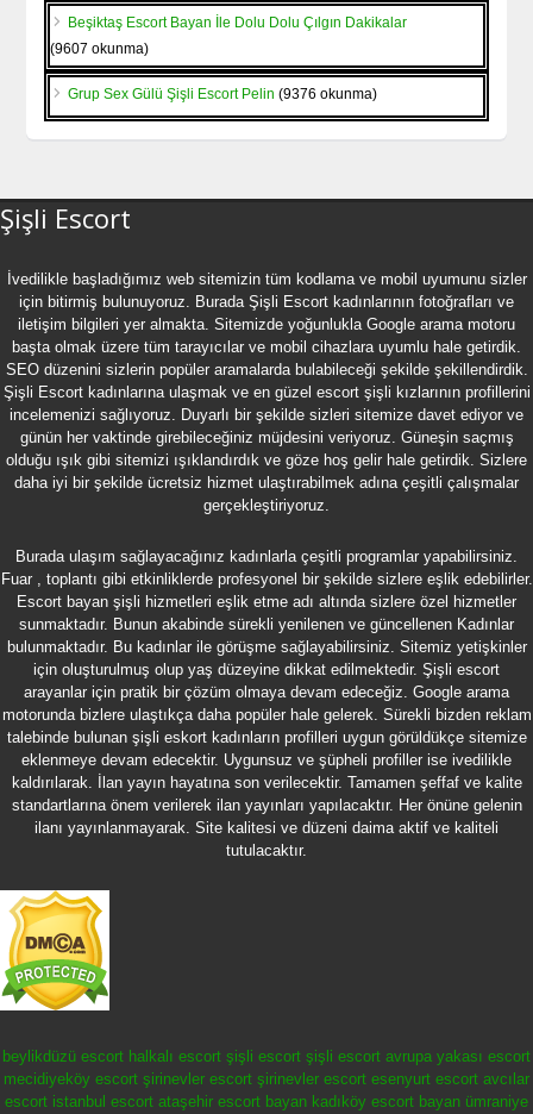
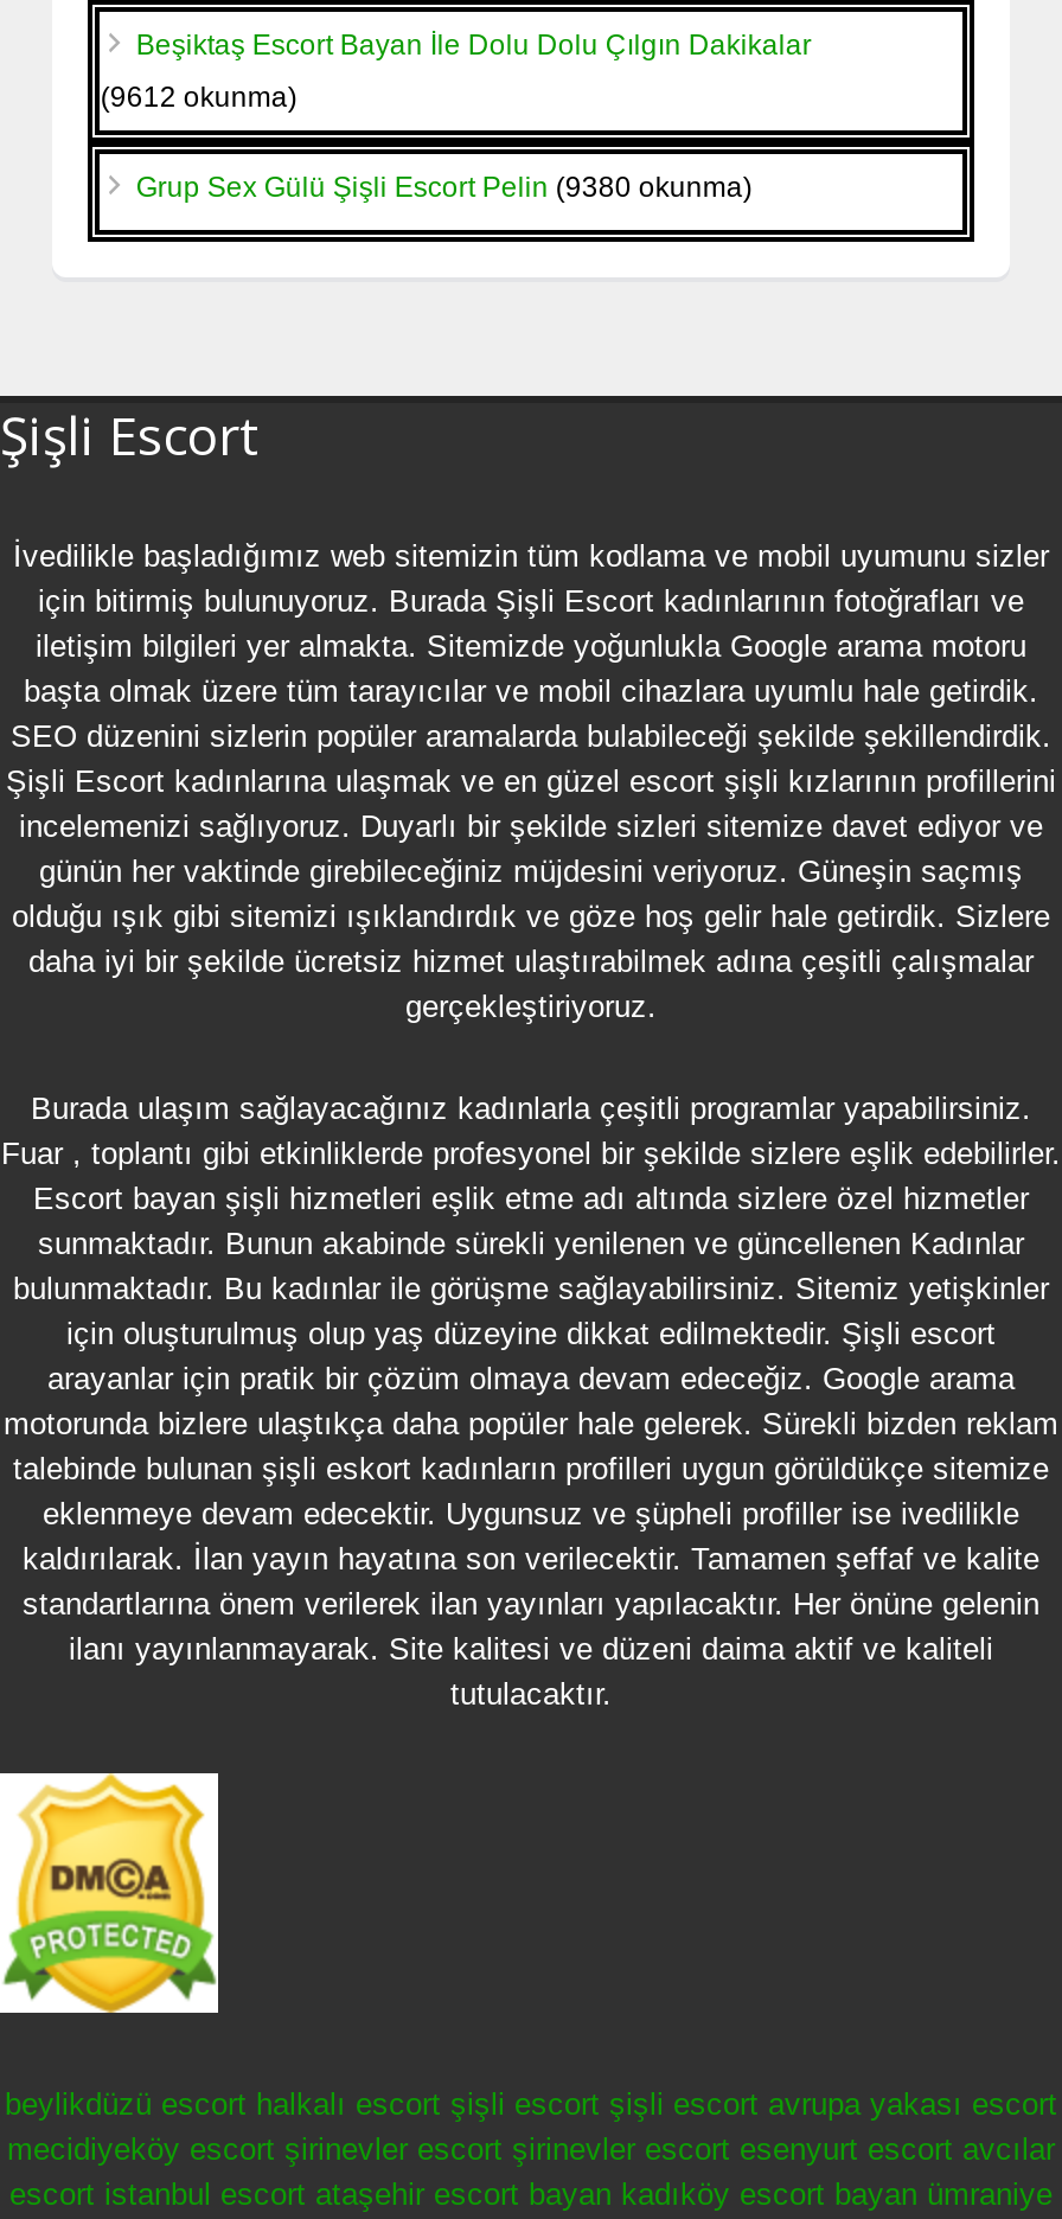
[50,41,149,58] (9607 okunma) -> [101,82,297,115] (9612 okunma)
[68,86,378,103] Grup Sex Gülü Şişli Escort Pelin (9376 okunma) -> [136,172,752,205] Grup Sex Gülü Şişli Escort Pelin (9380 okunma)

